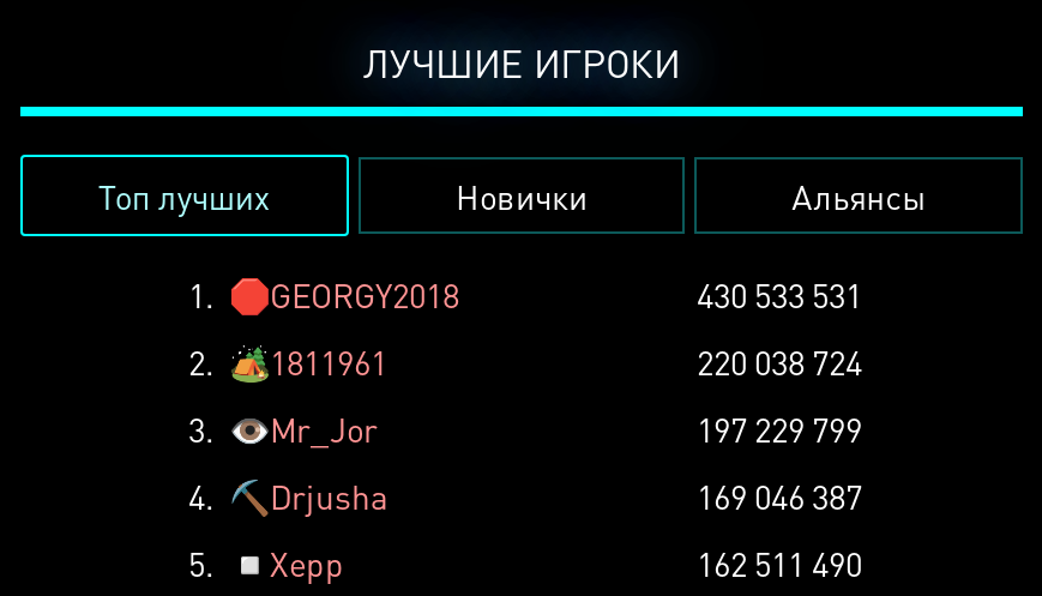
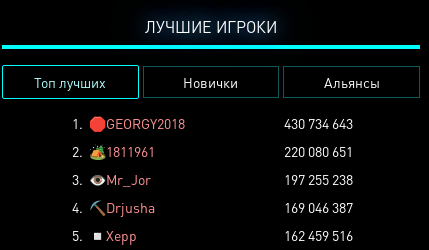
[697,272,862,315] 430 533 531 -> [284,114,353,132] 430 734 643
[697,339,862,383] 220 038 724 -> [284,142,353,160] 220 080 651
[697,407,862,450] 197 229 799 -> [284,170,353,188] 197 255 238
[697,541,862,584] 162 511 490 -> [284,226,353,244] 162 459 516

